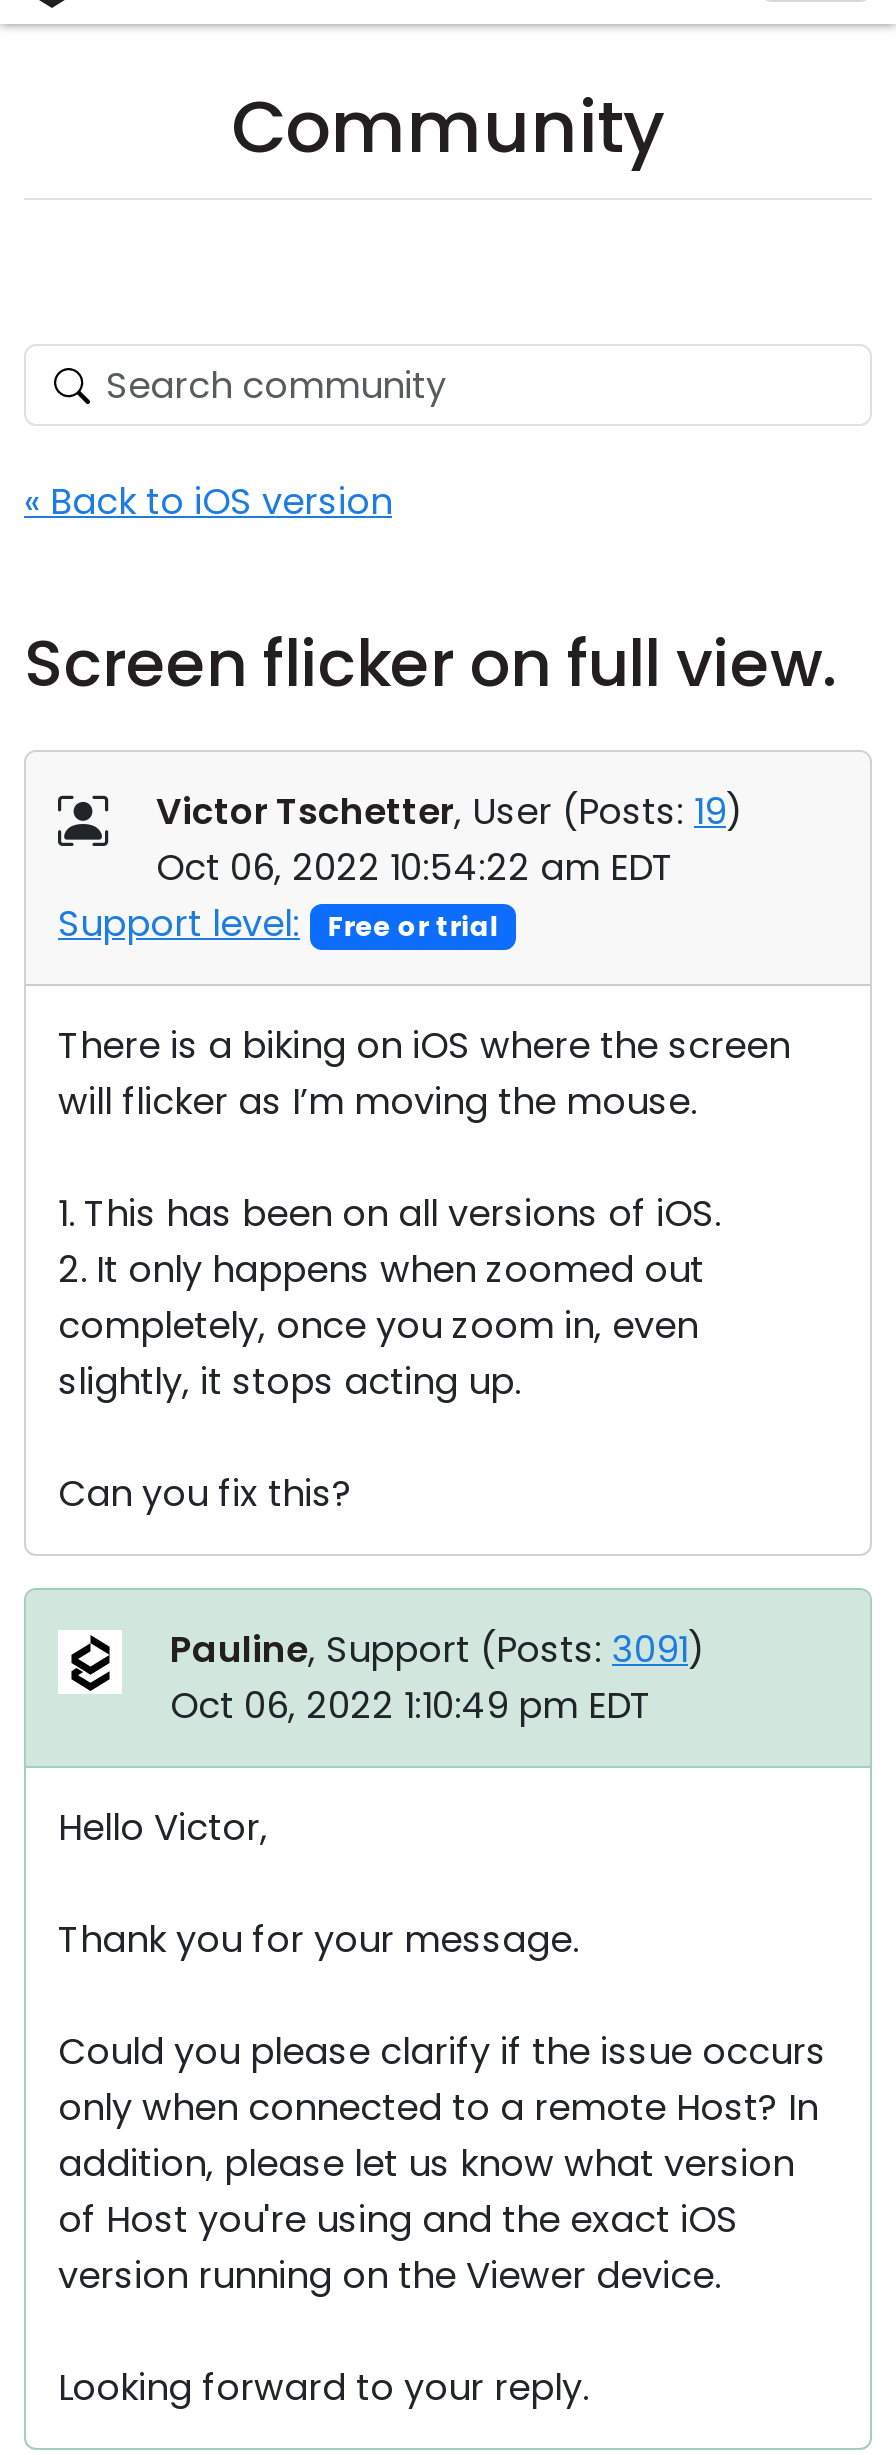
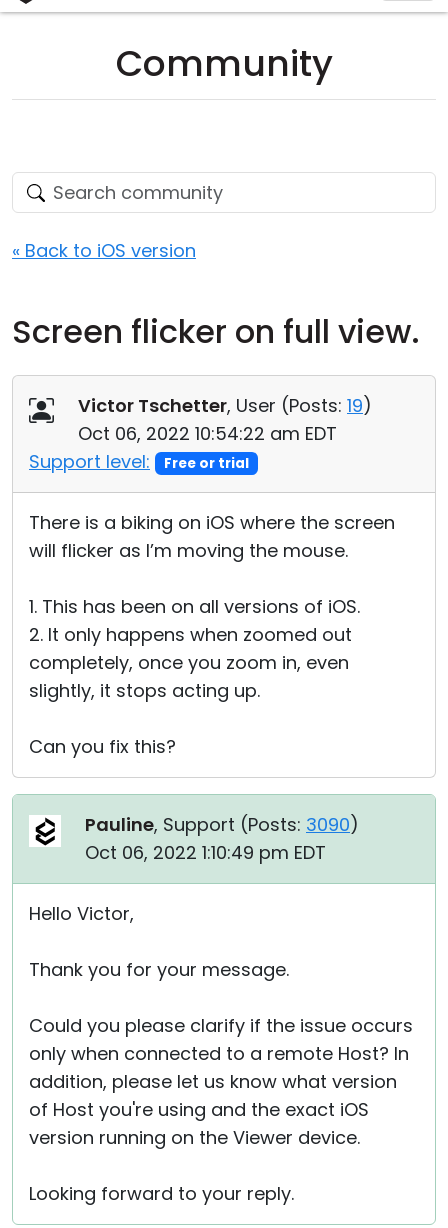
[170,1624,706,1674] Pauline, Support (Posts: 3091) -> [85,812,359,837] Pauline, Support (Posts: 3090)

